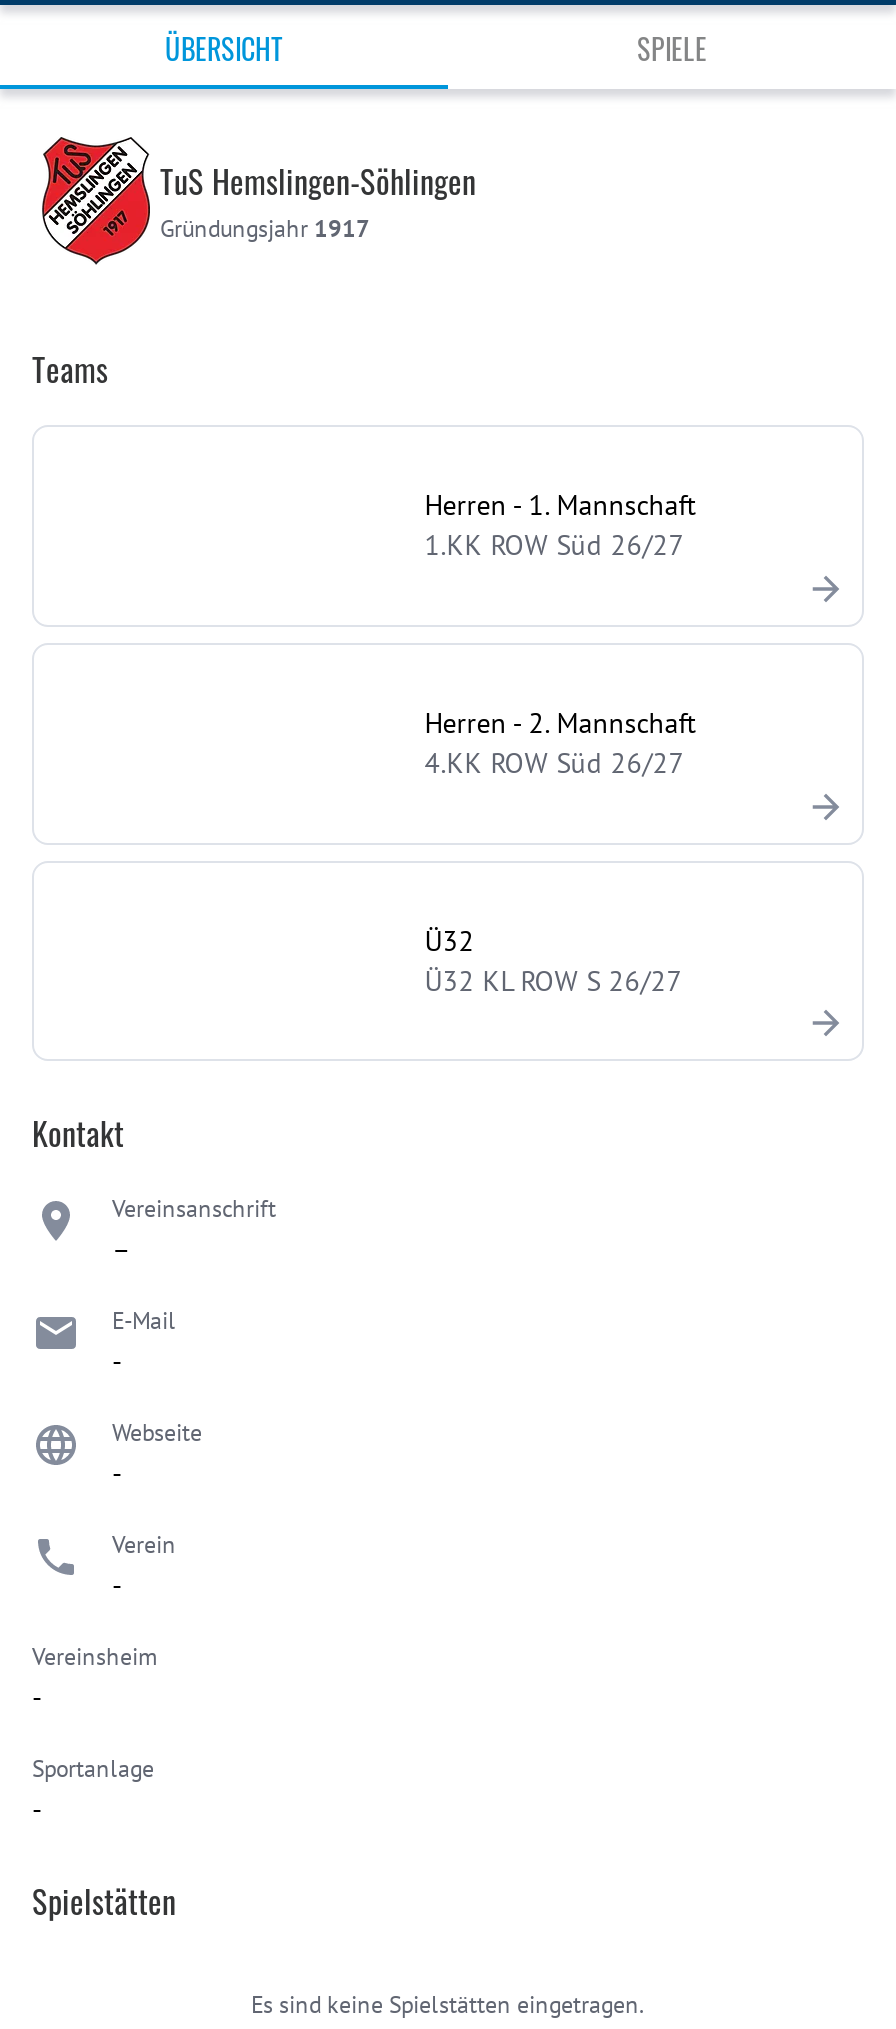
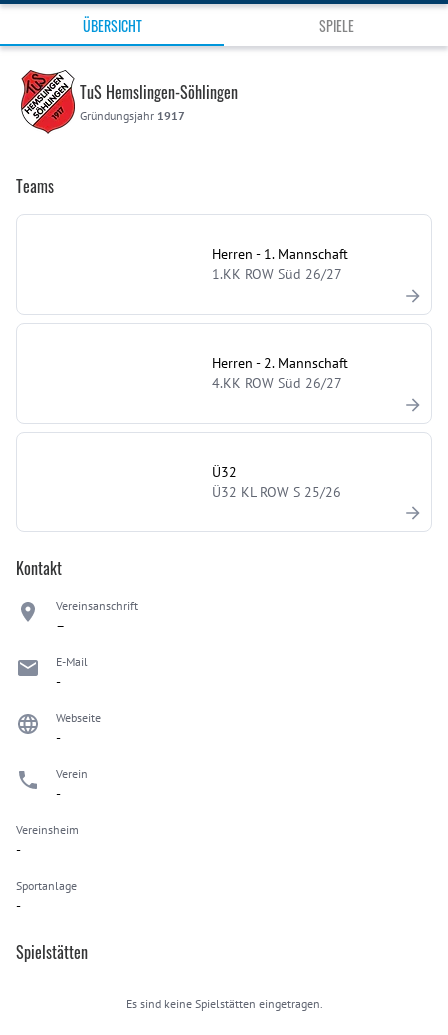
[424,963,682,999] Ü32 KL ROW S 26/27 -> [212,483,341,501] Ü32 KL ROW S 25/26

